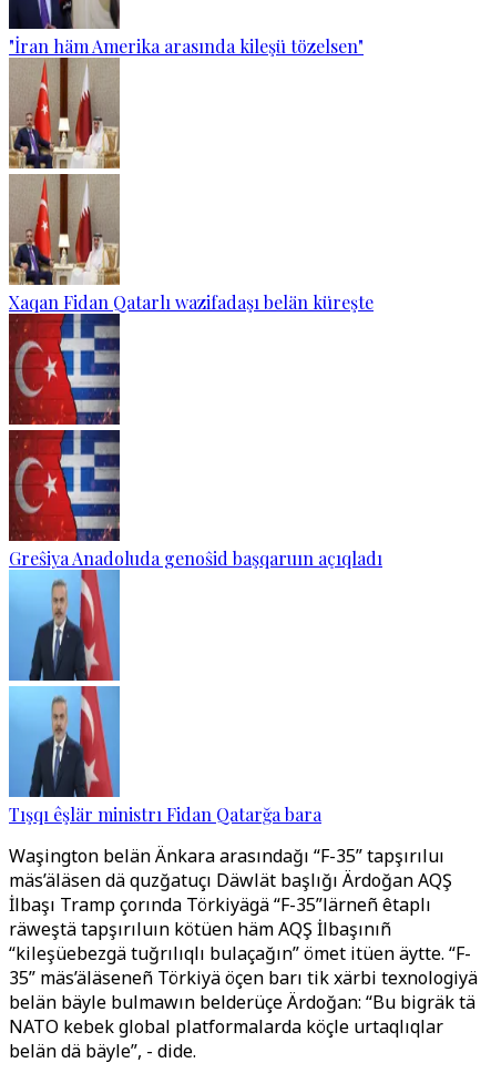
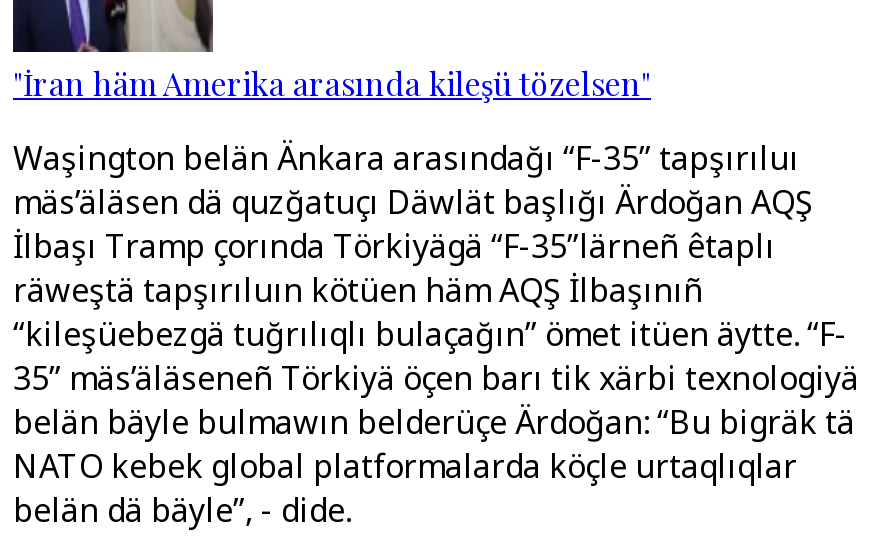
[8,61,374,314] [image] | Xaqan Fidan Qatarlı wazifadaşı belän küreşte -> none
[8,323,382,570] [image] | Greŝiya Anadoluda genoŝid başqaruın açıqladı -> none
[8,579,321,826] [image] | Tışqı êşlär ministrı Fidan Qatarğa bara -> none

